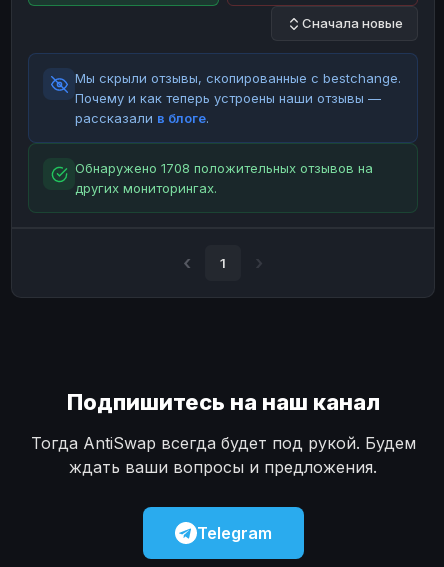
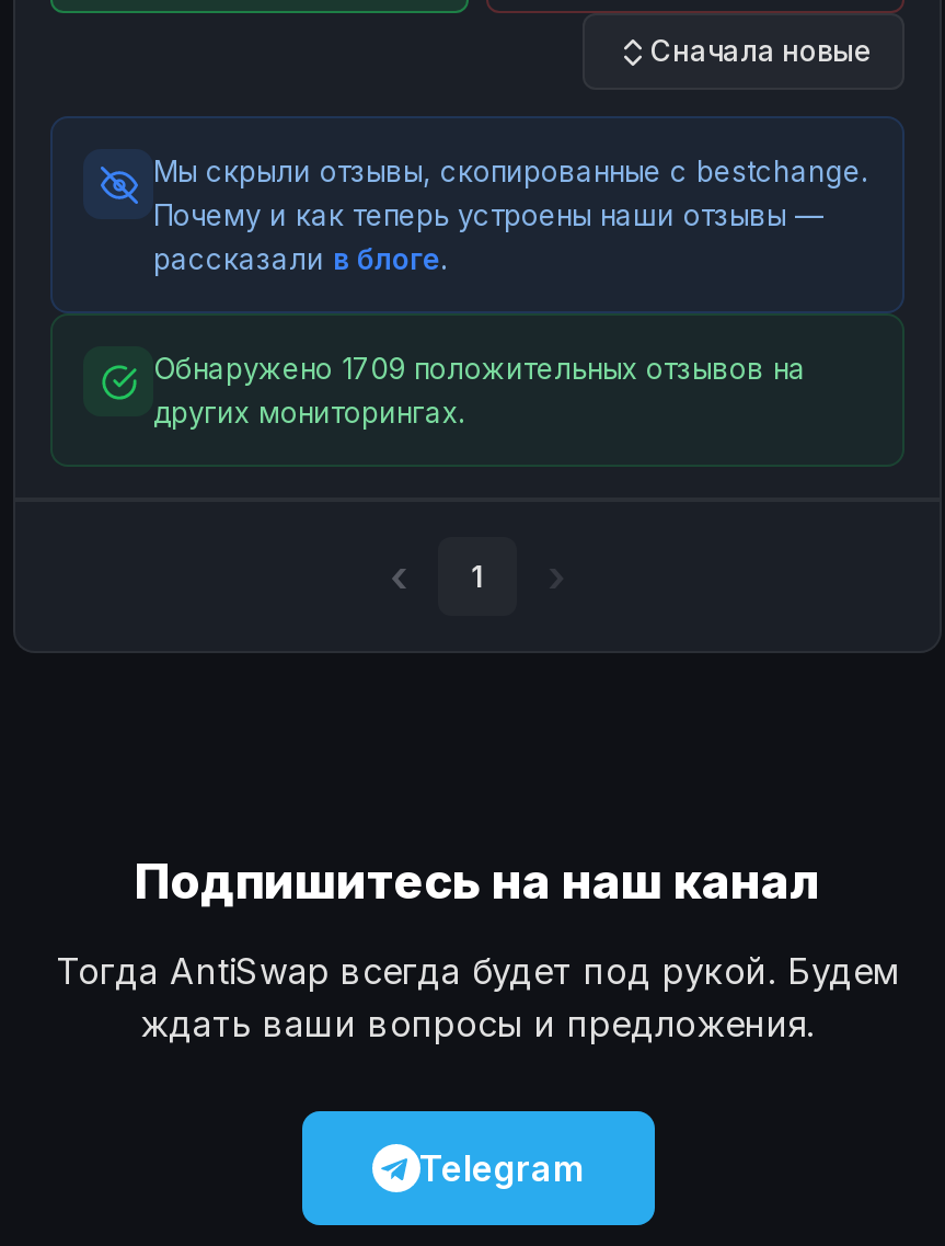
[75,160,373,176] Обнаружено 1708 положительных отзывов на -> [153,351,806,386] Обнаружено 1709 положительных отзывов на

